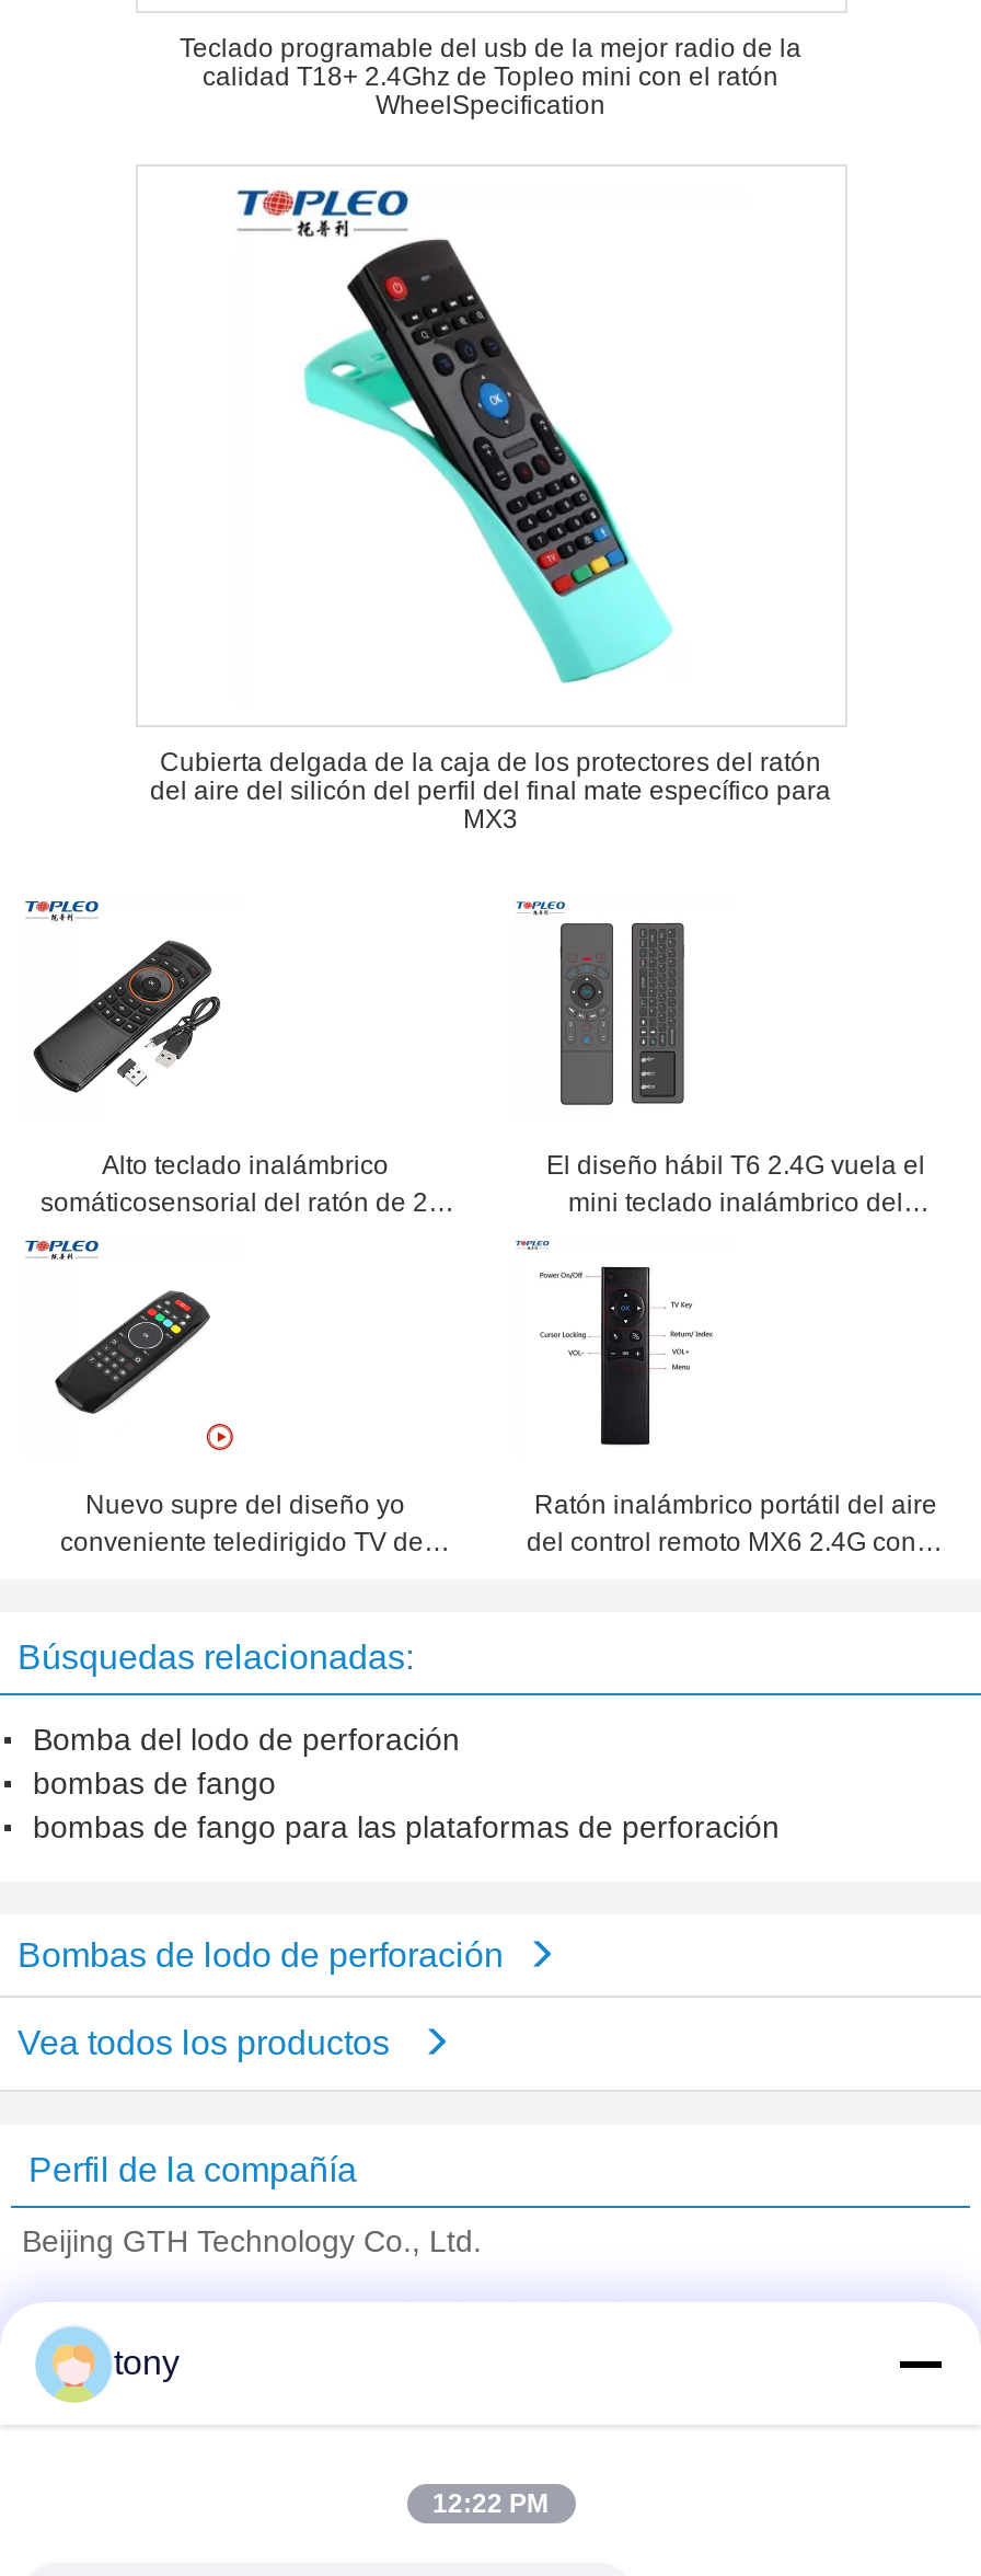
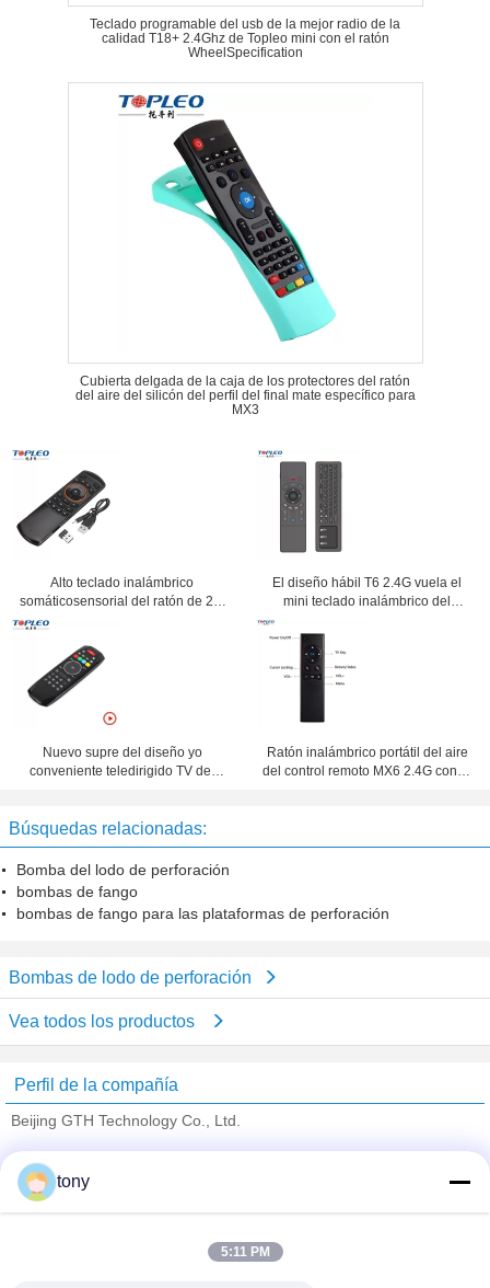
[432,2488,549,2519] 12:22 PM -> [220,1244,270,1260] 5:11 PM

